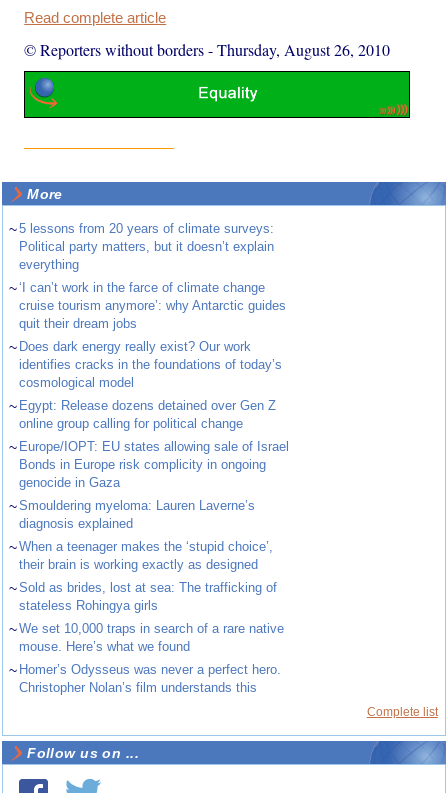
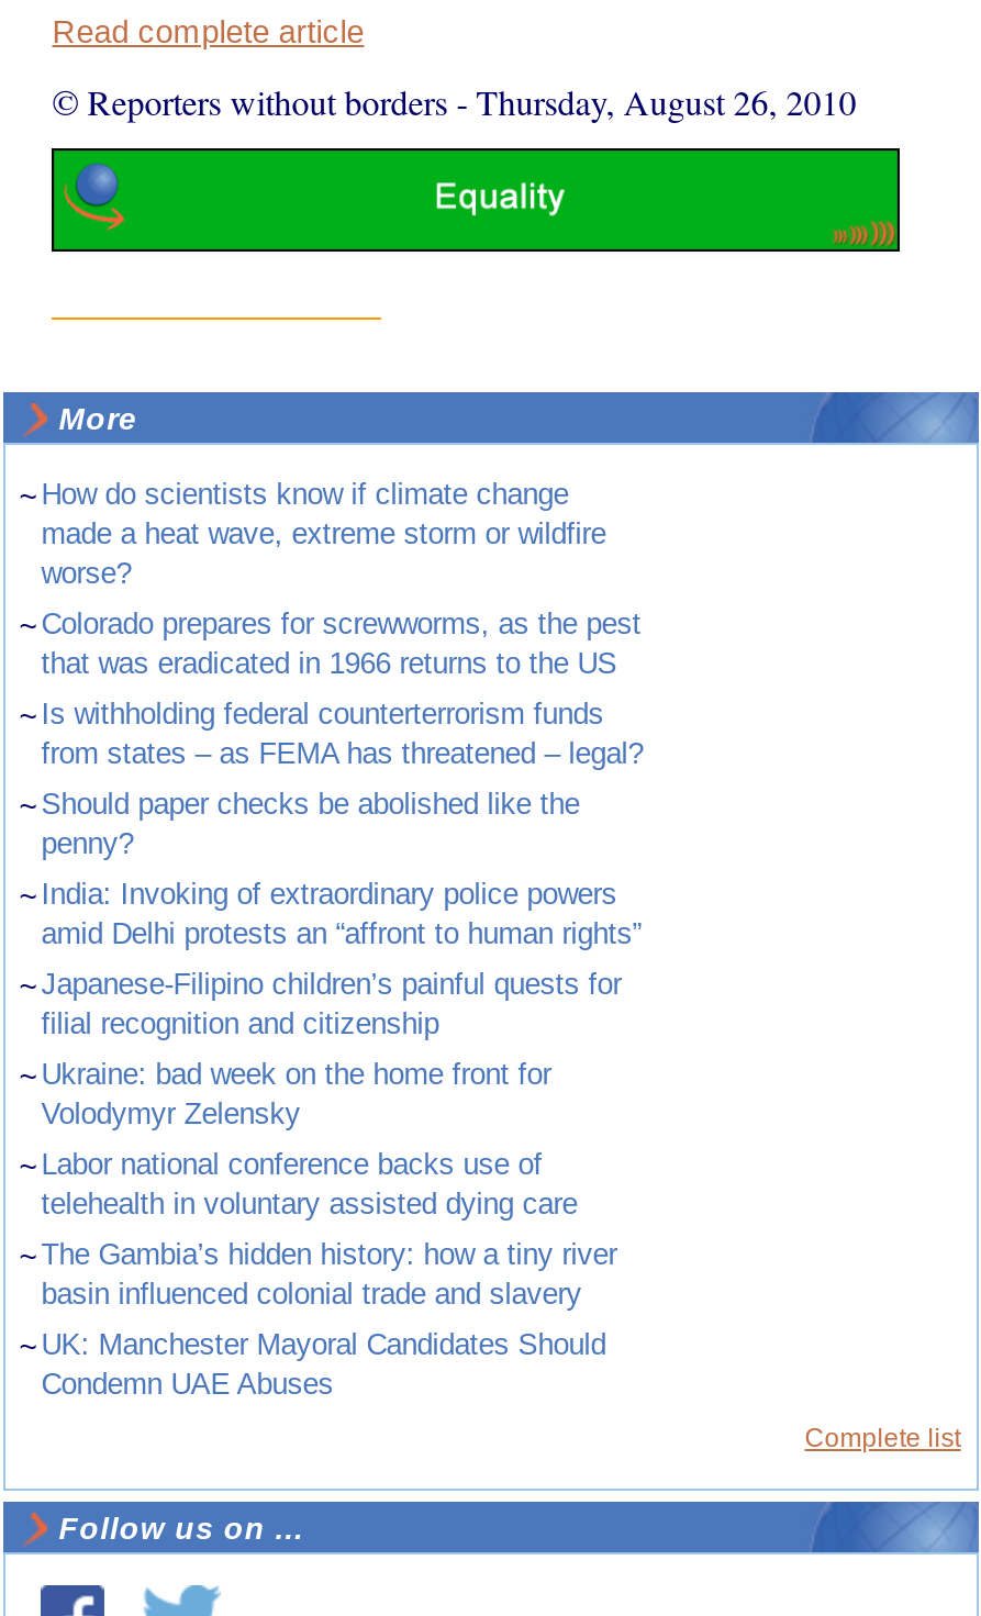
[9,221,274,272] ~ 5 lessons from 20 years of climate surveys: | Political party matters, but it doesn’t explain | everything -> [19,479,606,591] ~ How do scientists know if climate change | made a heat wave, extreme storm or wildfire | worse?
[9,280,286,331] ~ ‘I can’t work in the farce of climate change | cruise tourism anymore’: why Antarctic guides | quit their dream jobs -> [19,609,641,681] ~ Colorado prepares for screwworms, as the pest | that was eradicated in 1966 returns to the US
[9,339,282,390] ~ Does dark energy really exist? Our work | identifies cracks in the foundations of today’s | cosmological model -> [19,699,643,771] ~ Is withholding federal counterterrorism funds | from states – as FEMA has threatened – legal?
[9,398,276,431] ~ Egypt: Release dozens detained over Gen Z | online group calling for political change -> [19,789,579,861] ~ Should paper checks be abolished like the | penny?
[9,439,289,490] ~ Europe/IOPT: EU states allowing sale of Israel | Bonds in Europe risk complicity in ongoing | genocide in Gaza -> [19,879,641,951] ~ India: Invoking of extraordinary police powers | amid Delhi protests an “affront to human rights”
[9,498,255,531] ~ Smouldering myeloma: Lauren Laverne’s | diagnosis explained -> [19,969,621,1041] ~ Japanese-Filipino children’s painful quests for | filial recognition and citizenship
[9,539,273,572] ~ When a teenager makes the ‘stupid choice’, | their brain is working exactly as designed -> [19,1059,551,1132] ~ Ukraine: bad week on the home front for | Volodymyr Zelensky
[9,580,277,613] ~ Sold as brides, lost at sea: The trafficking of | stateless Rohingya girls -> [19,1149,577,1222] ~ Labor national conference backs use of | telehealth in voluntary assisted dying care
[9,621,284,654] ~ We set 10,000 traps in search of a rare native | mouse. Here’s what we found -> [19,1239,617,1312] ~ The Gambia’s hidden history: how a tiny river | basin influenced colonial trade and slavery
[9,662,281,695] ~ Homer’s Odysseus was never a perfect hero. | Christopher Nolan’s film understands this -> [19,1329,606,1402] ~ UK: Manchester Mayoral Candidates Should | Condemn UAE Abuses

